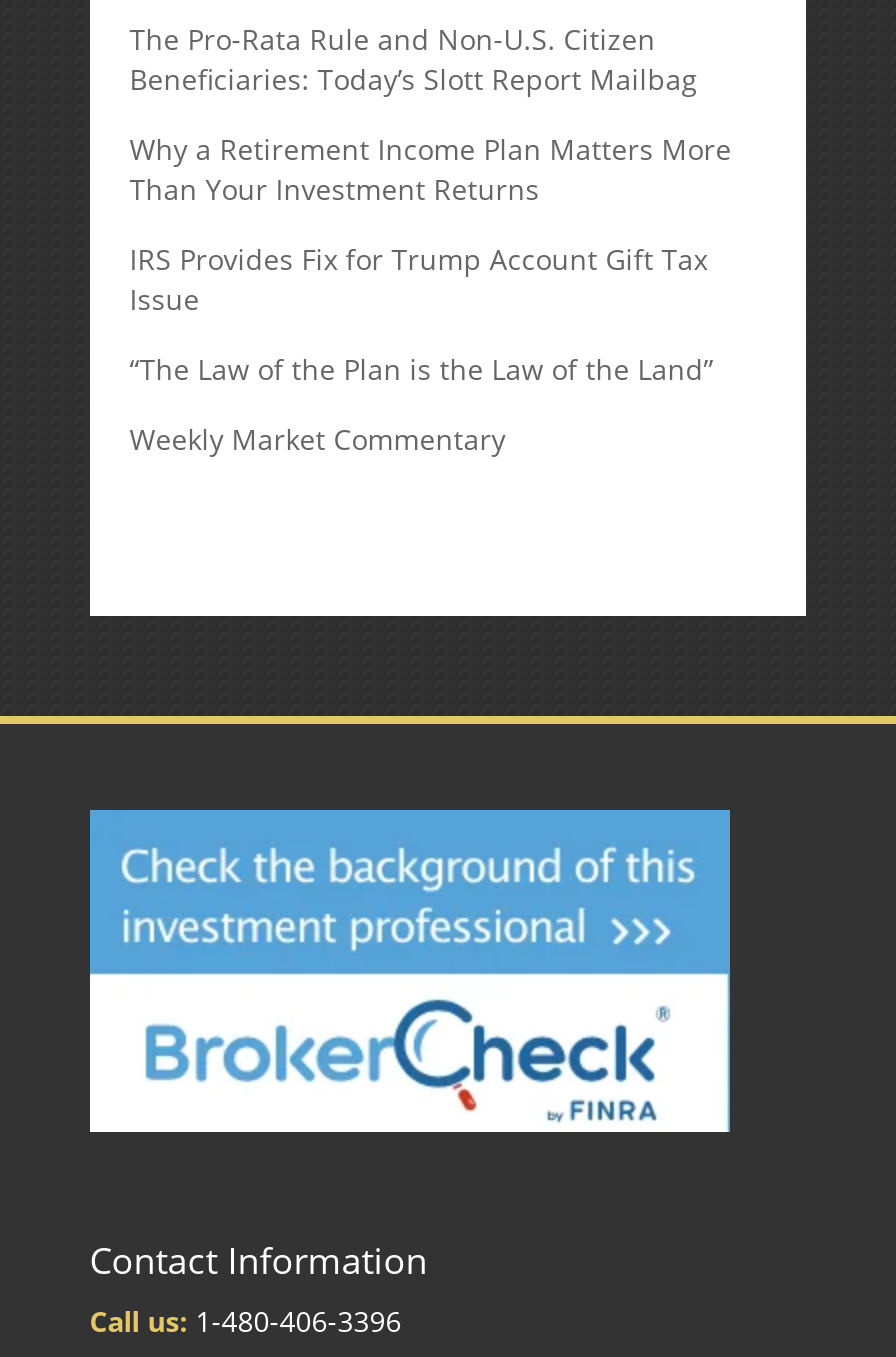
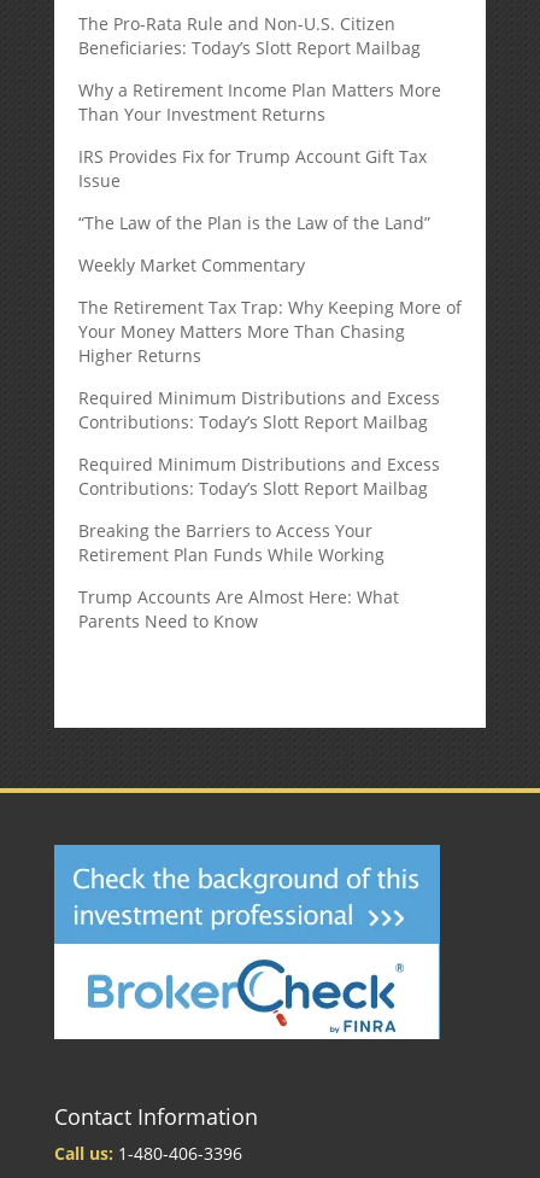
none -> [78,295,461,632] The Retirement Tax Trap: Why Keeping More of | Your Money Matters More Than Chasing | Higher Returns | Required Minimum Distributions and Excess | Contributions: Today’s Slott Report Mailbag | Required Minimum Distributions and Excess | Contributions: Today’s Slott Report Mailbag | Breaking the Barriers to Access Your | Retirement Plan Funds While Working | Trump Accounts Are Almost Here: What | Parents Need to Know

